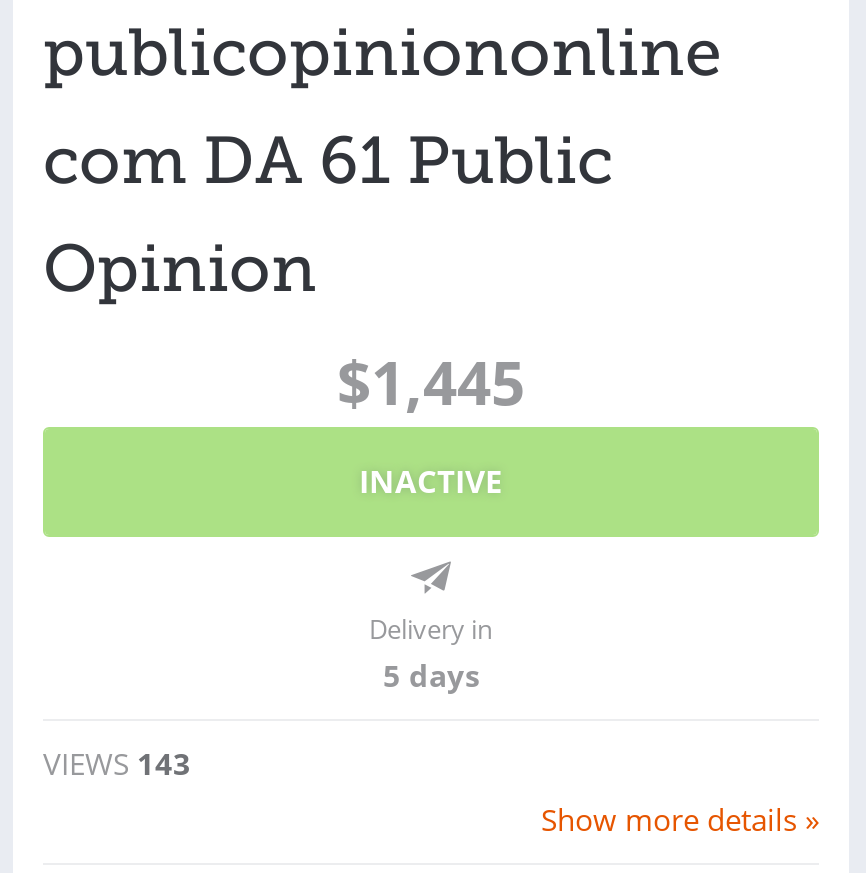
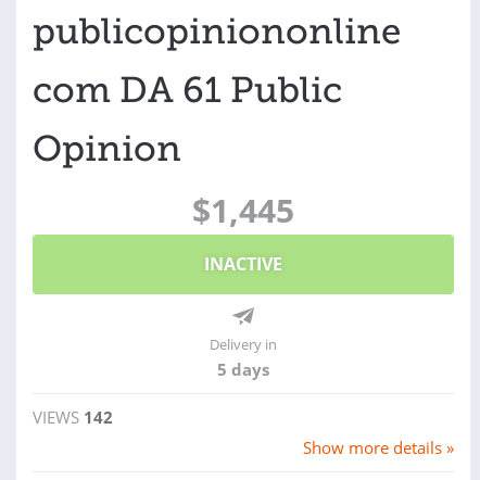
[43,743,191,783] VIEWS 143 -> [33,406,113,428] VIEWS 142

